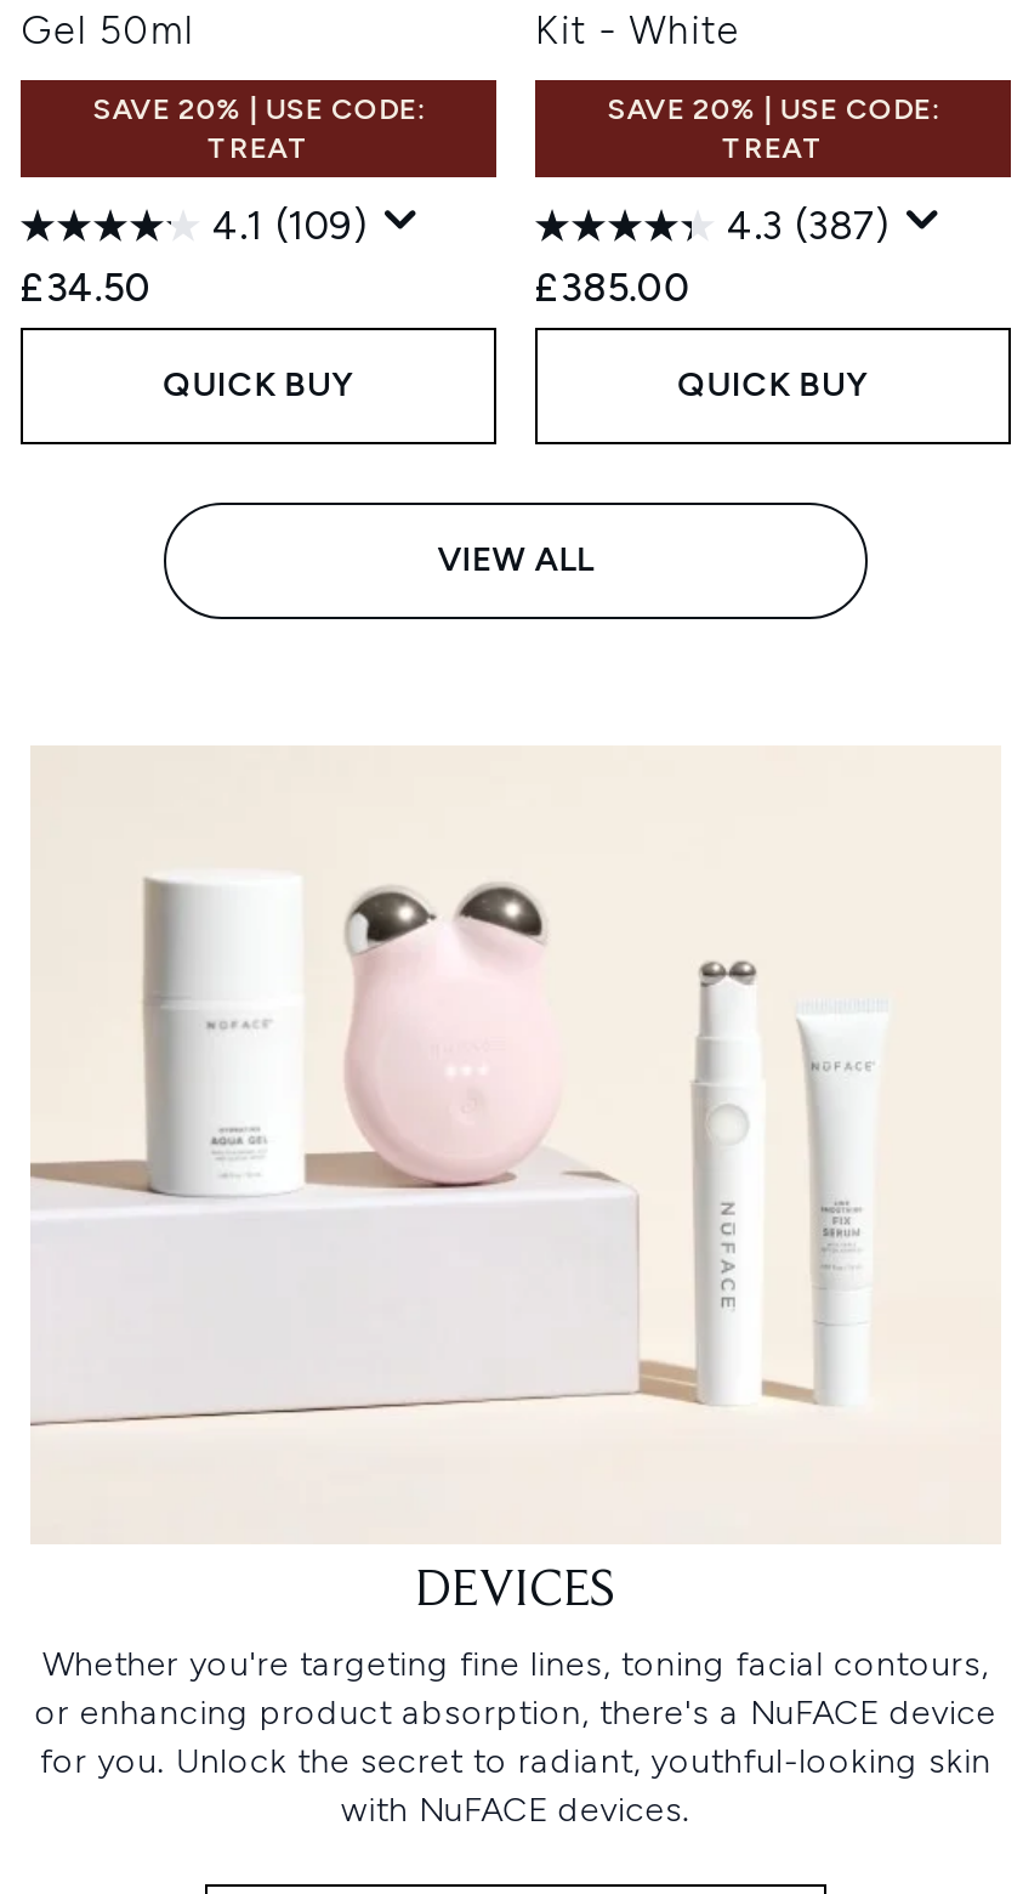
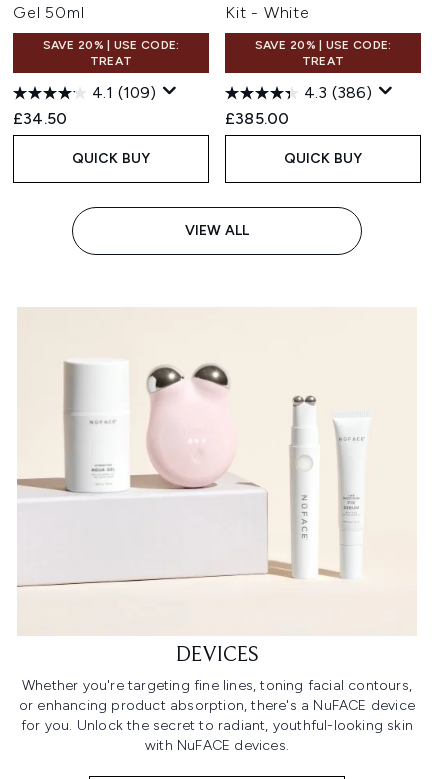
[727,202,890,248] 4.3 (387) -> [304,83,372,102] 4.3 (386)

